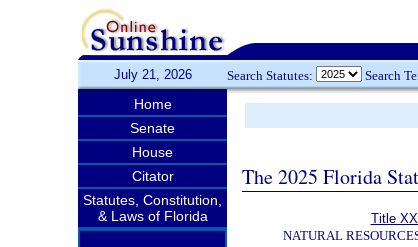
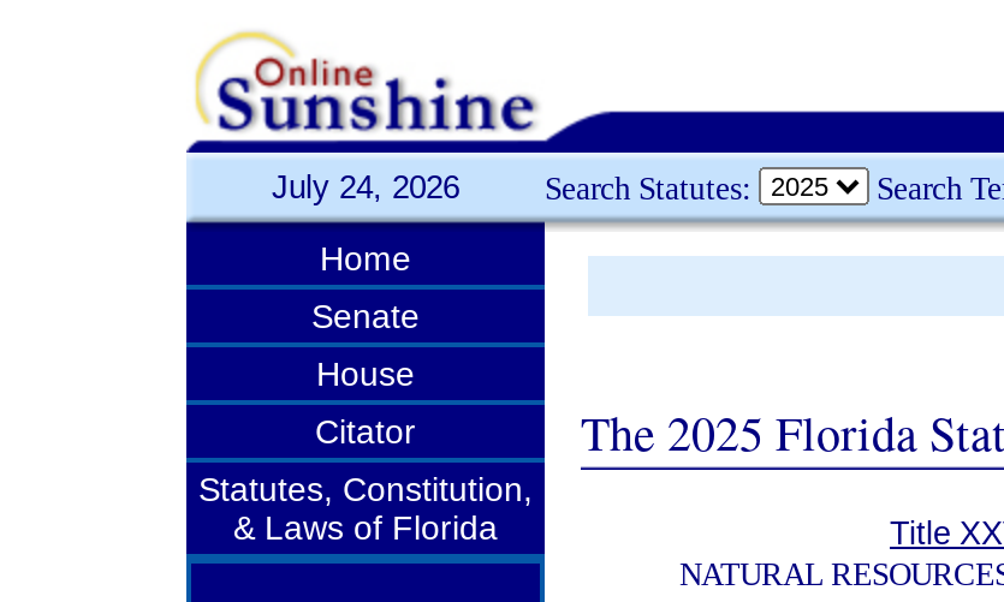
[113,67,191,82] July 21, 2026 -> [272,169,459,205] July 24, 2026

